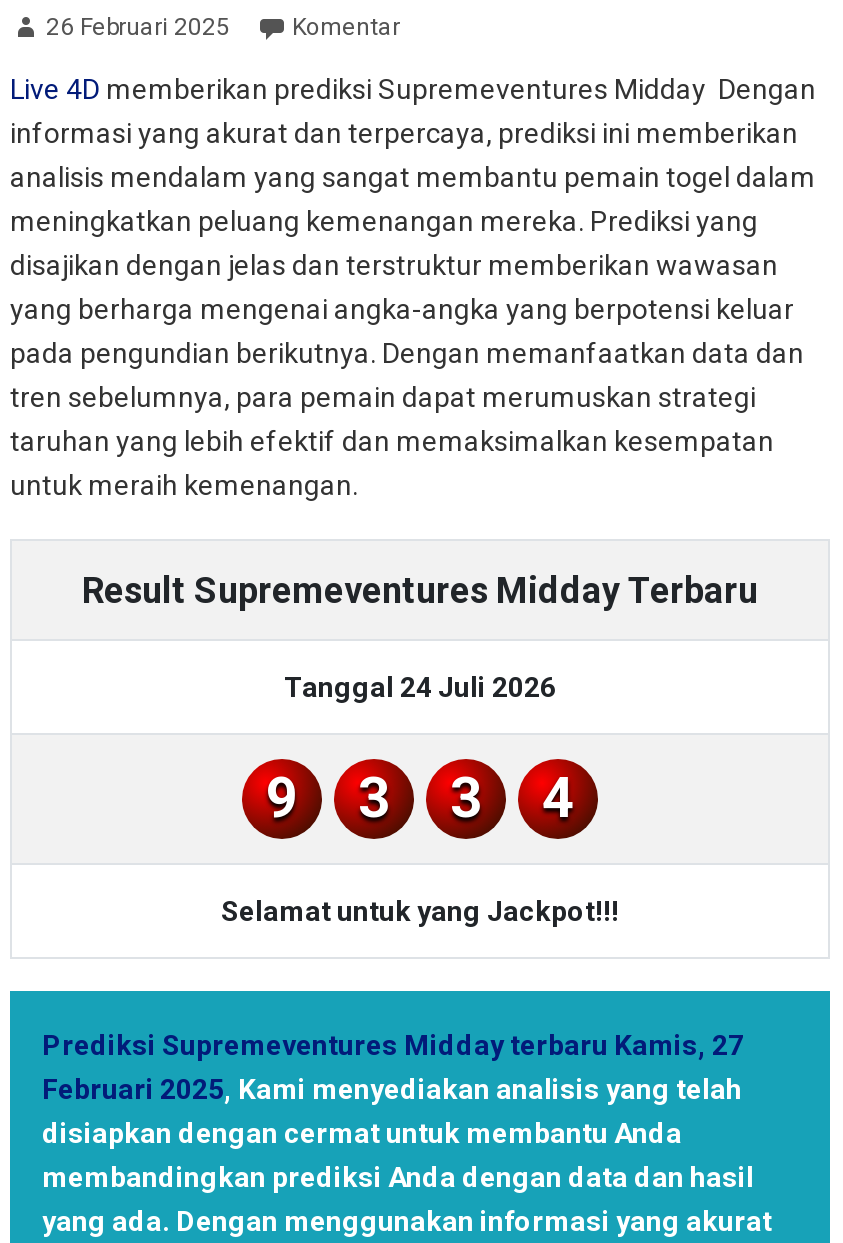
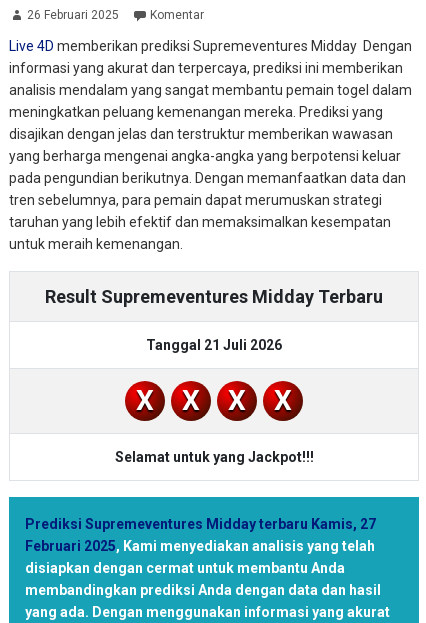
[284,670,556,702] Tanggal 24 Juli 2026 -> [146,337,282,353] Tanggal 21 Juli 2026
[266,764,574,830] 9 | 3 | 3 | 4 -> [136,384,292,417] X | X | X | X

